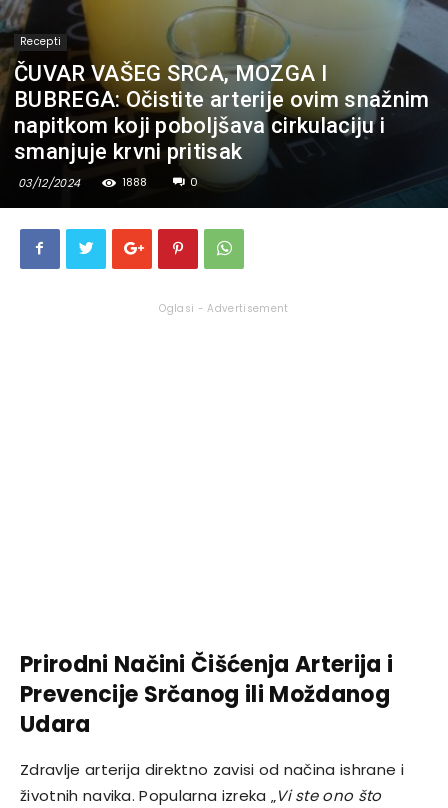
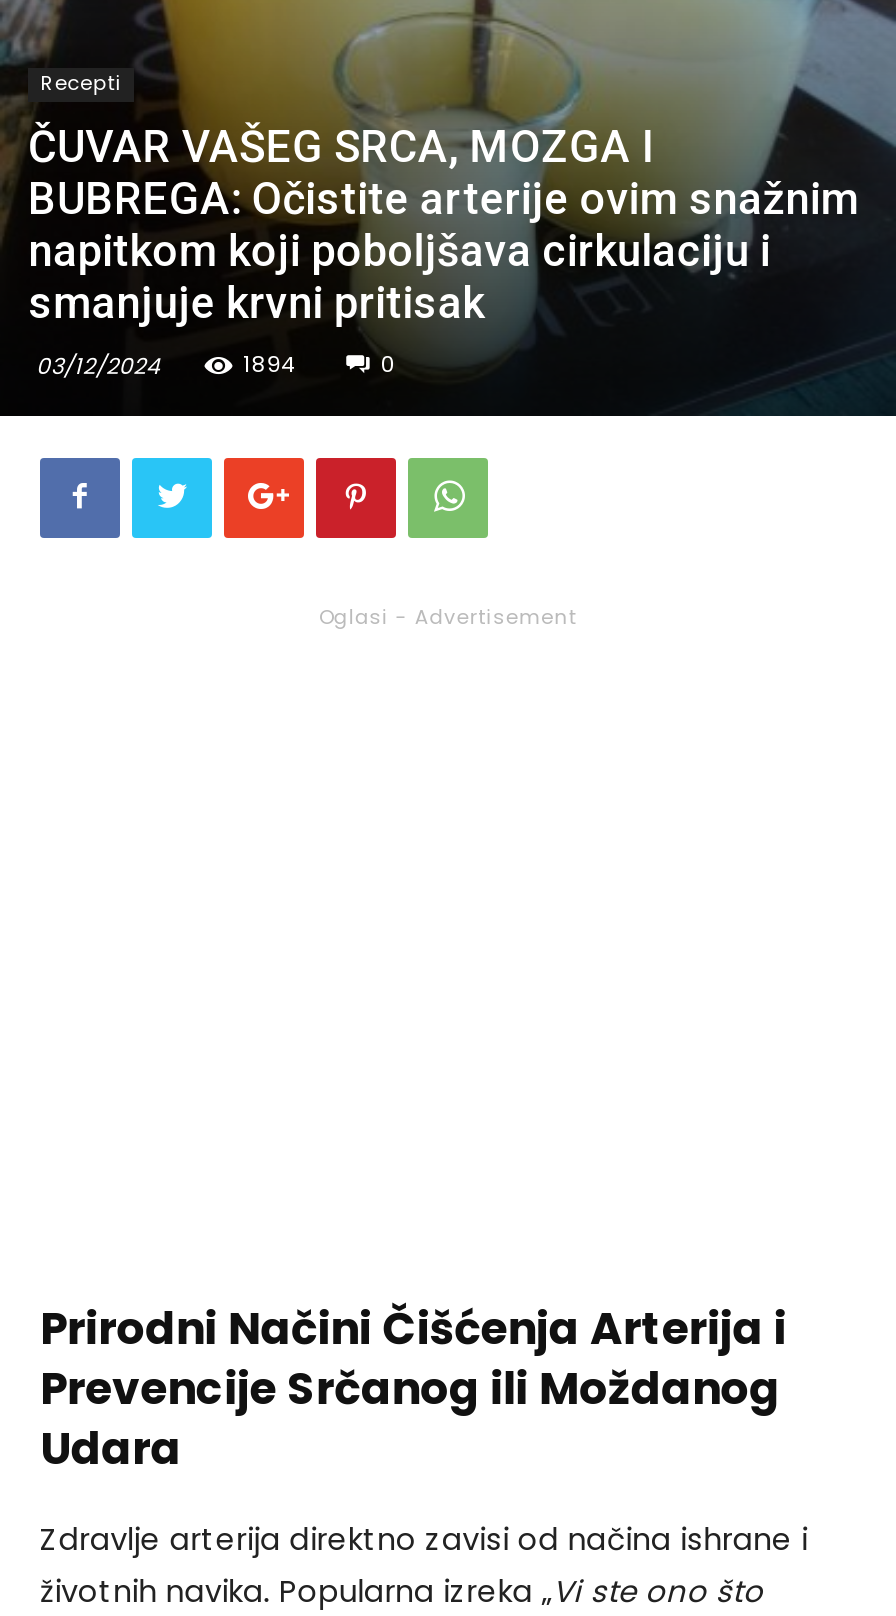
[121,173,148,189] 1888 -> [243,347,296,379] 1894

